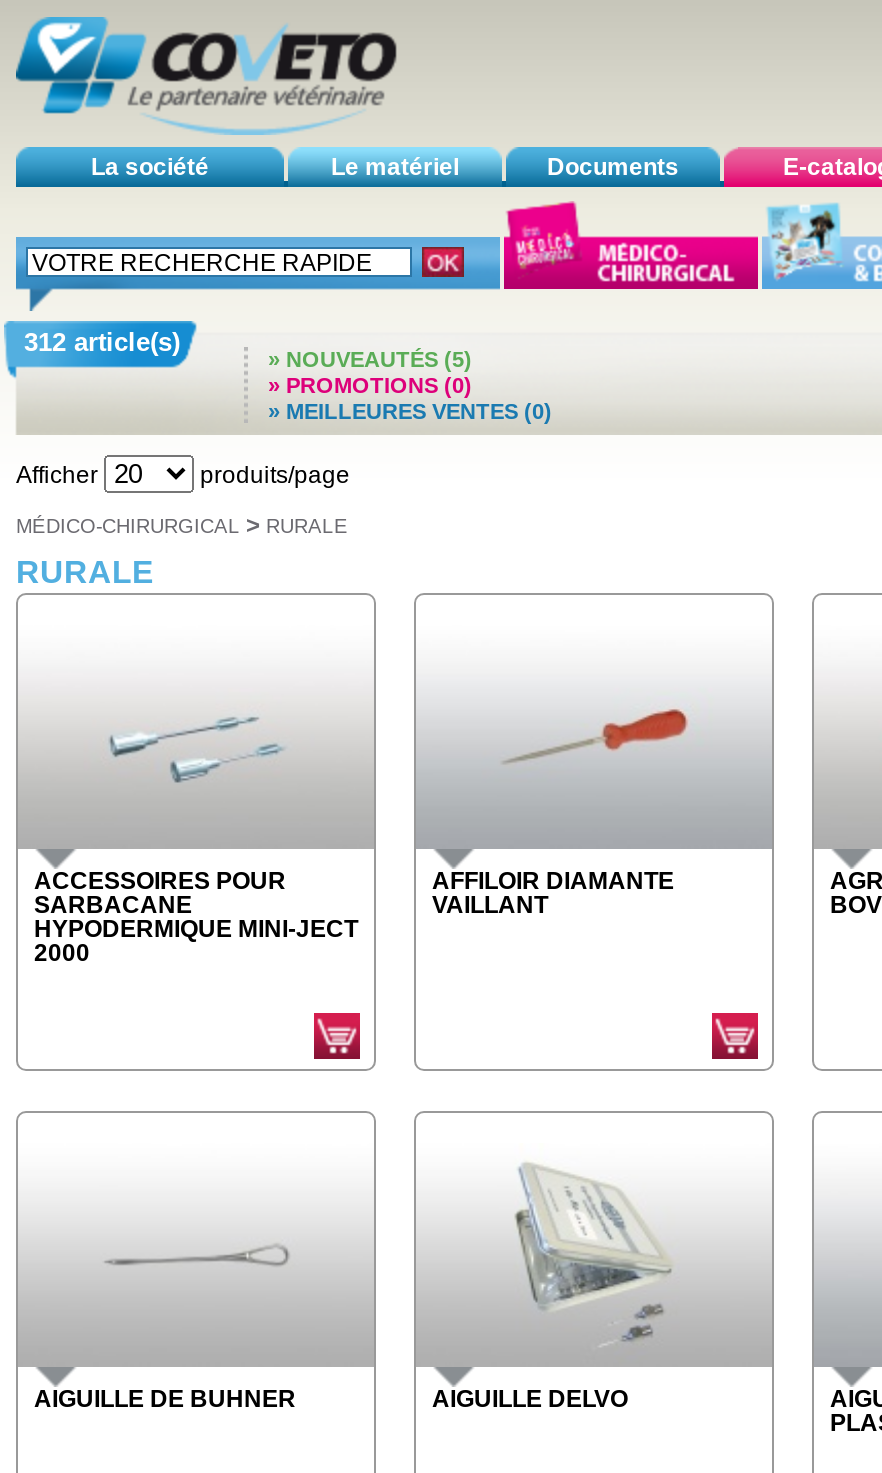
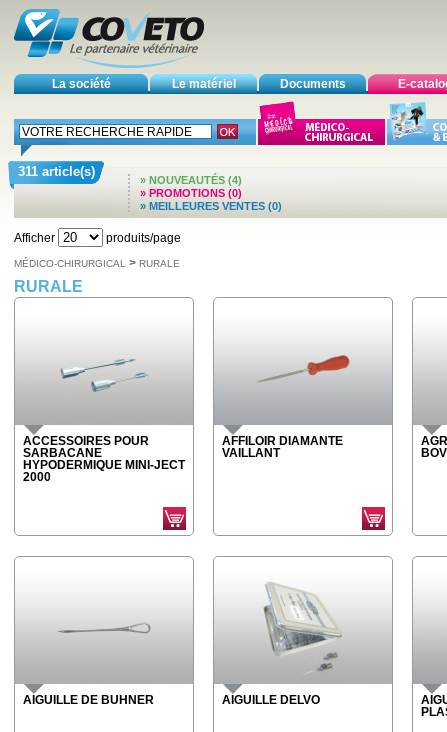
[24,327,180,357] 312 article(s) -> [18,164,95,179] 311 article(s)
[268,347,472,371] » NOUVEAUTÉS (5) -> [140,174,242,186] » NOUVEAUTÉS (4)

